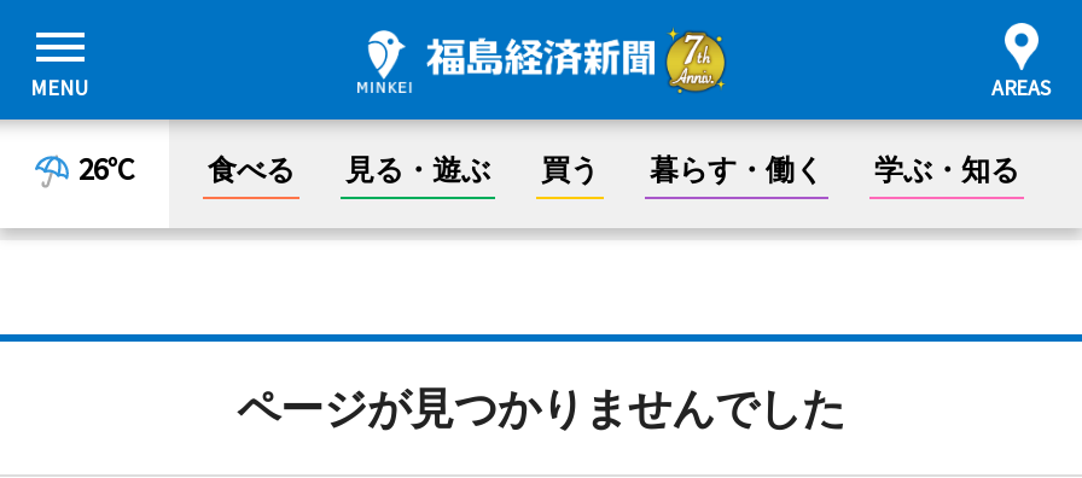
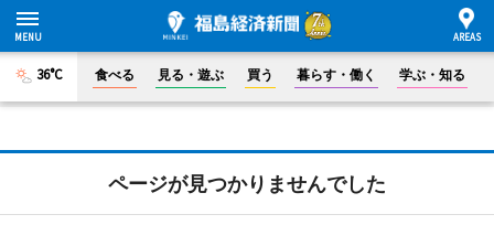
[78,150,1019,191] 26°C 食べる 見る・遊ぶ 買う 暮らす・働く 学ぶ・知る -> [36,66,465,84] 36°C 食べる 見る・遊ぶ 買う 暮らす・働く 学ぶ・知る

